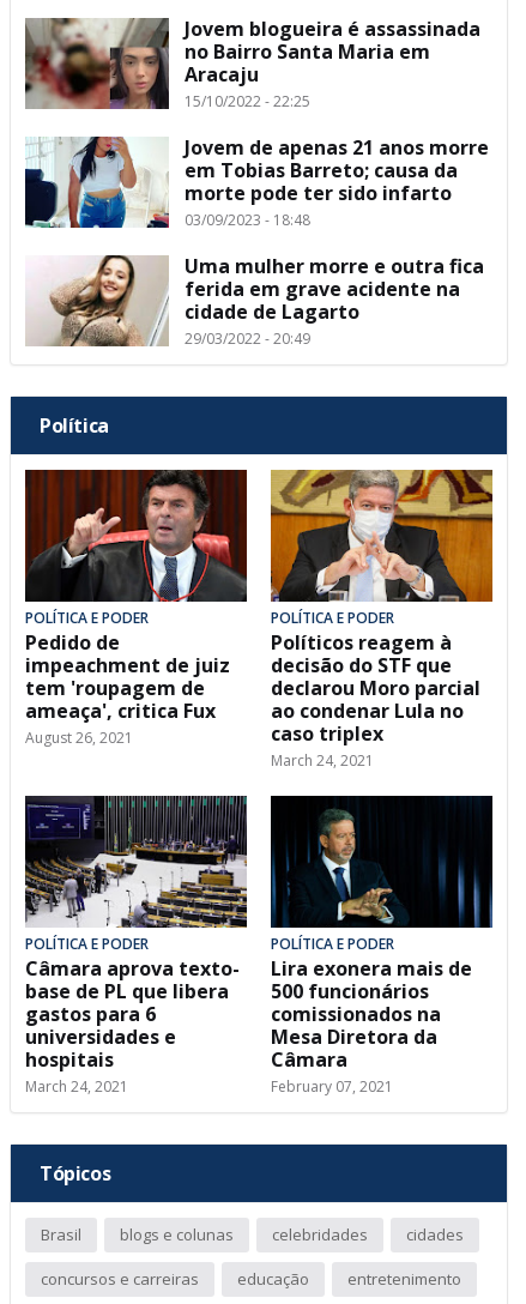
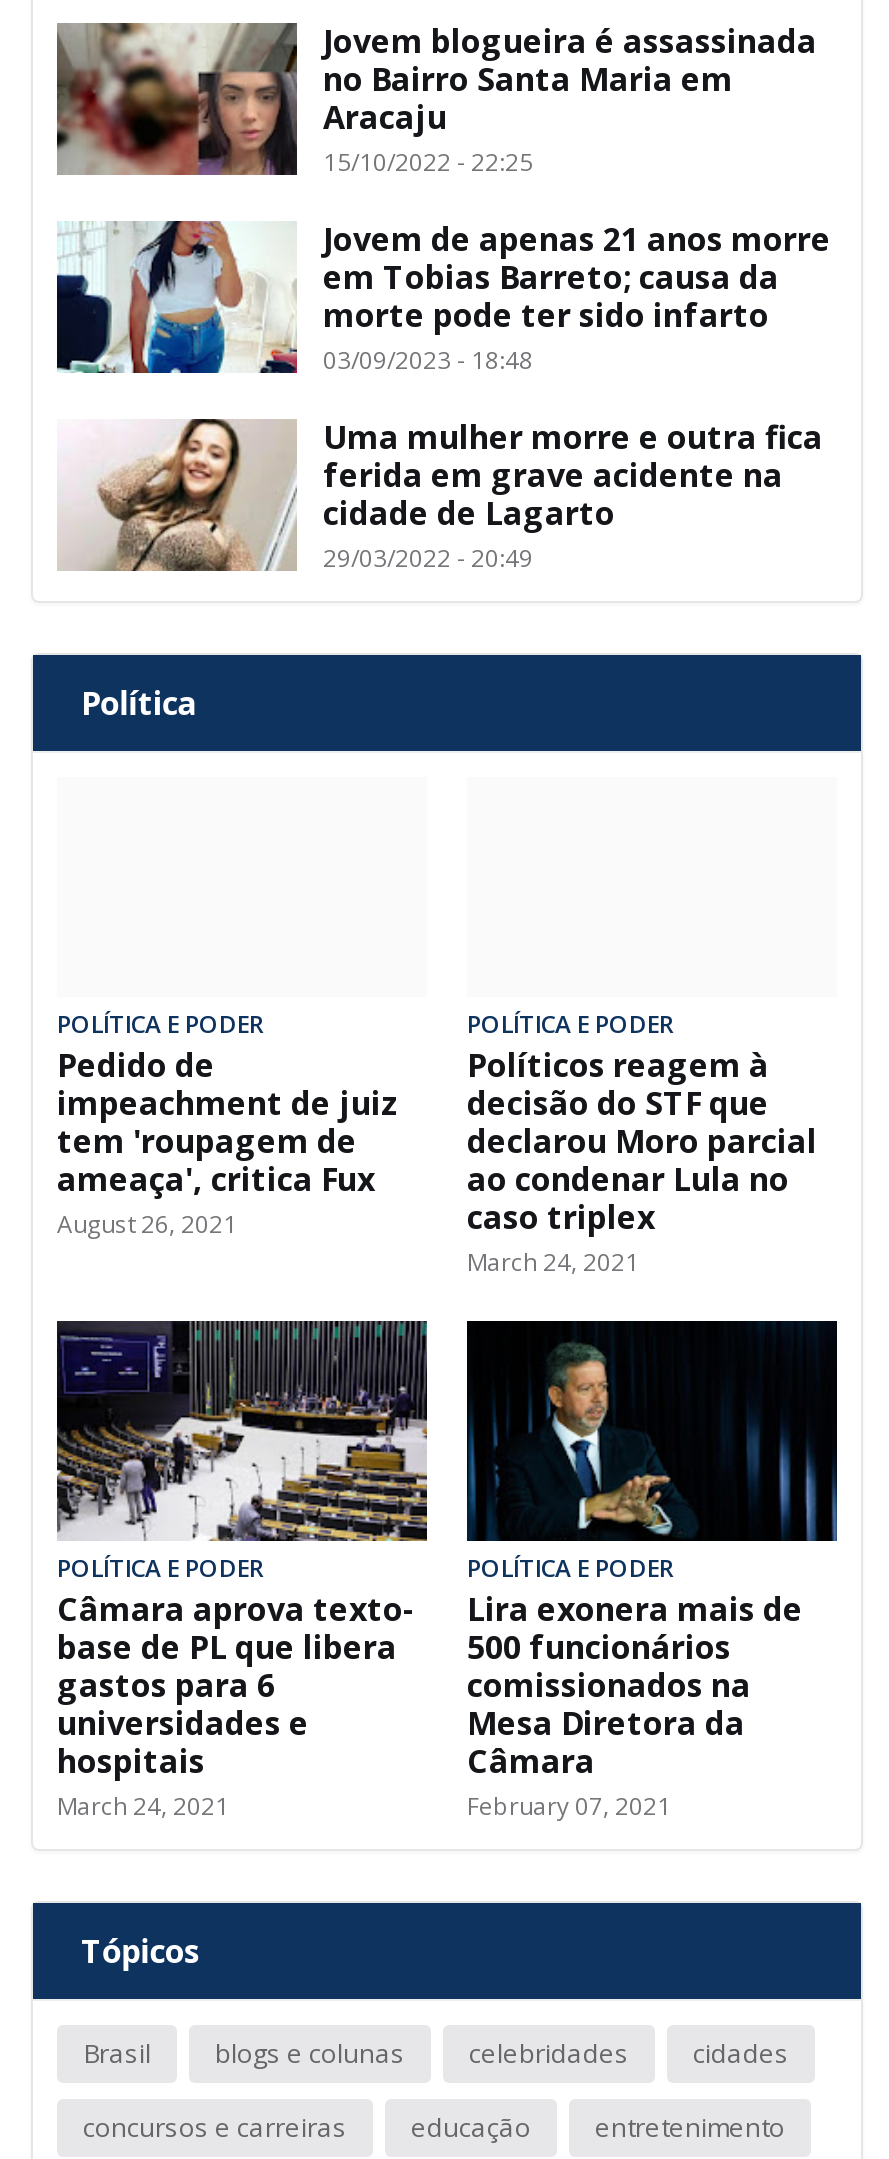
[24,469,248,603] [image] -> none
[270,469,494,603] [image] -> none

